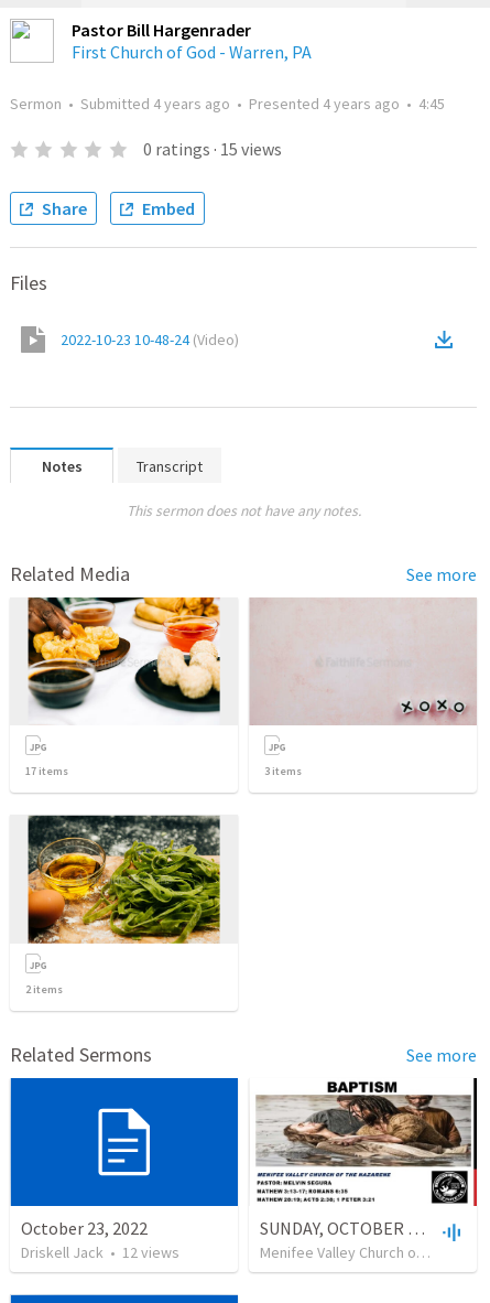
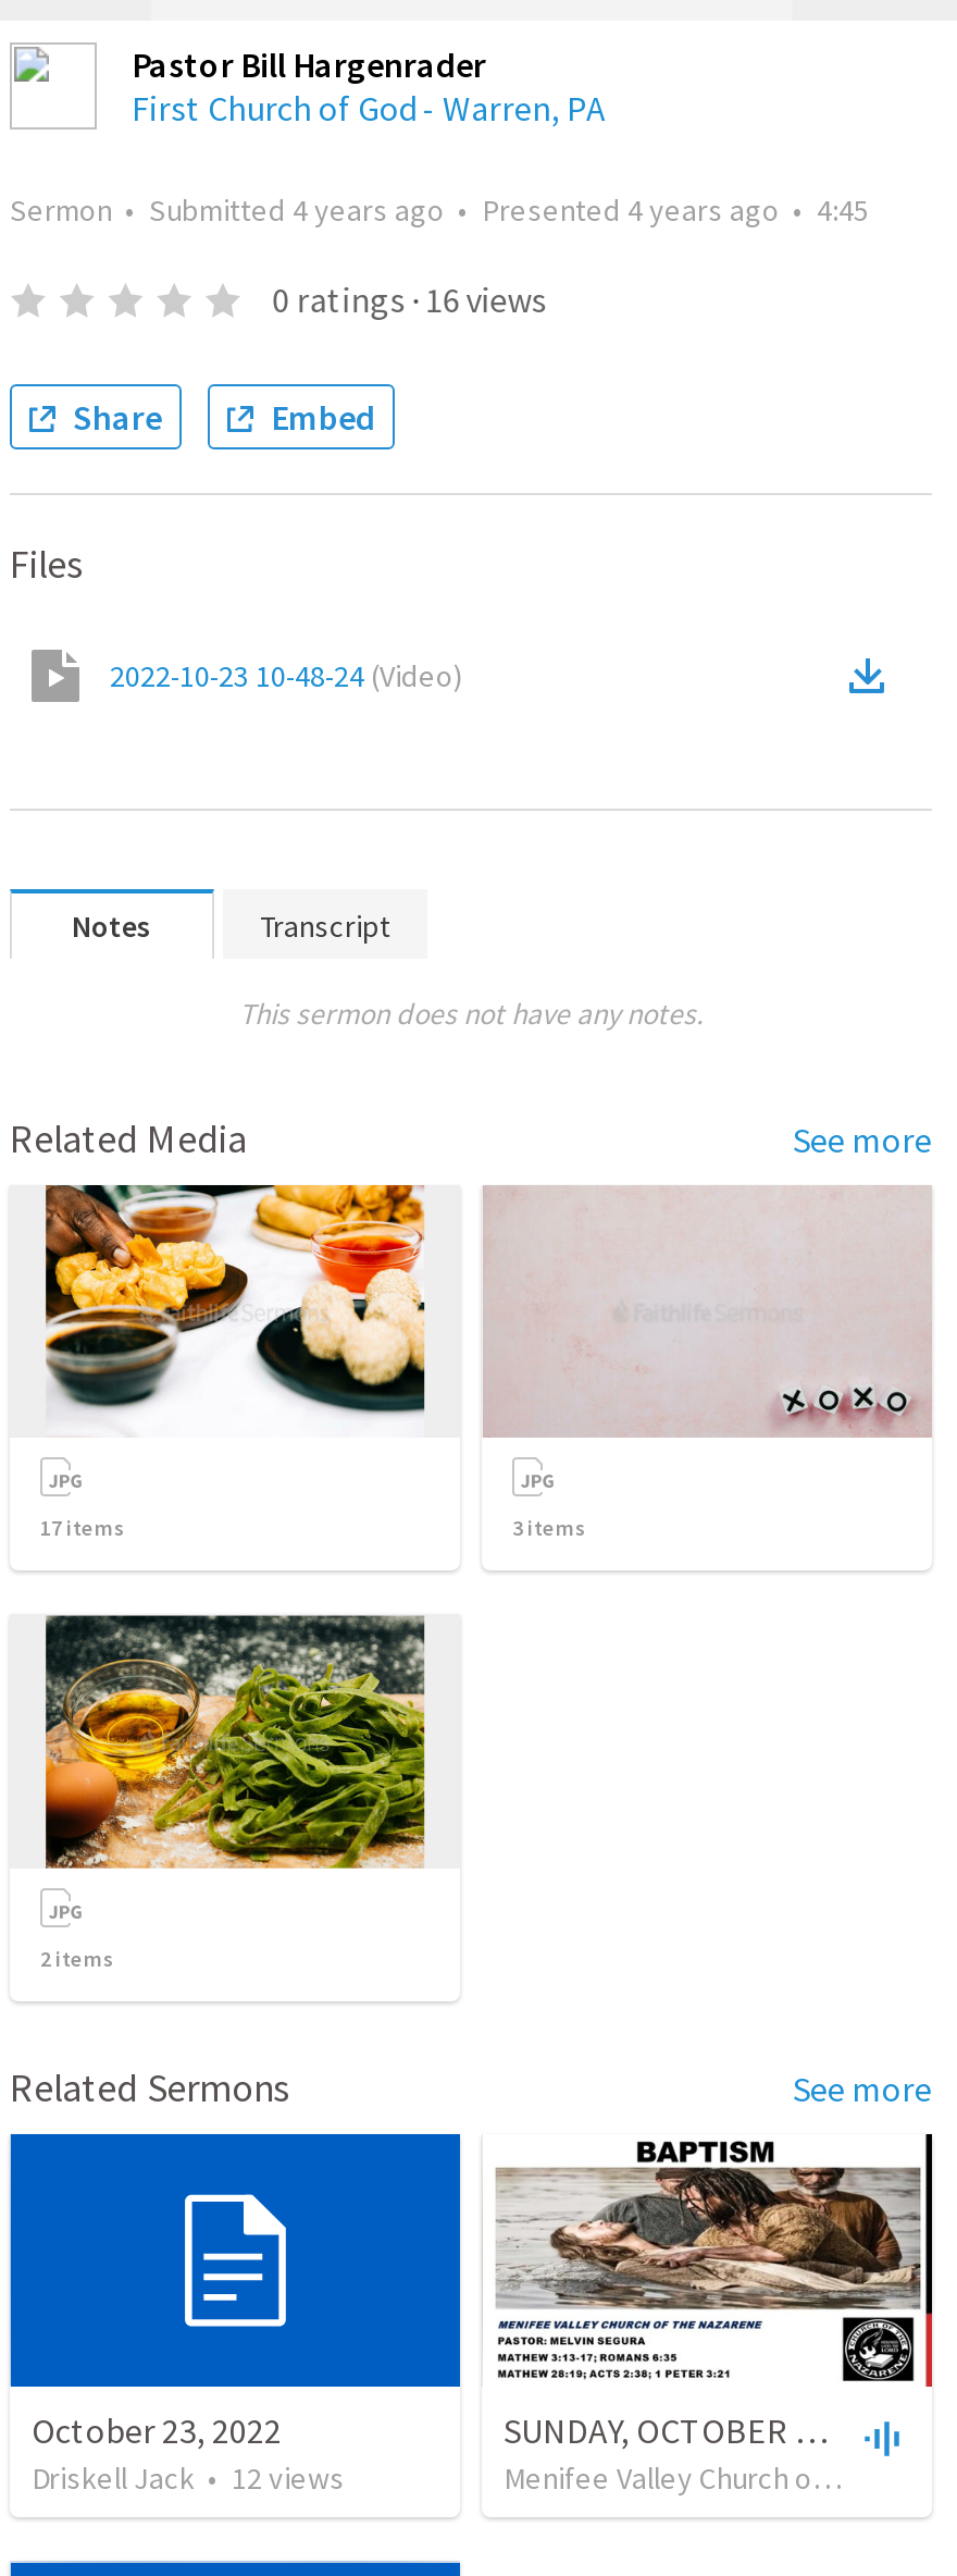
[143,138,282,160] 0 ratings · 15 views -> [272,278,546,321] 0 ratings · 16 views

